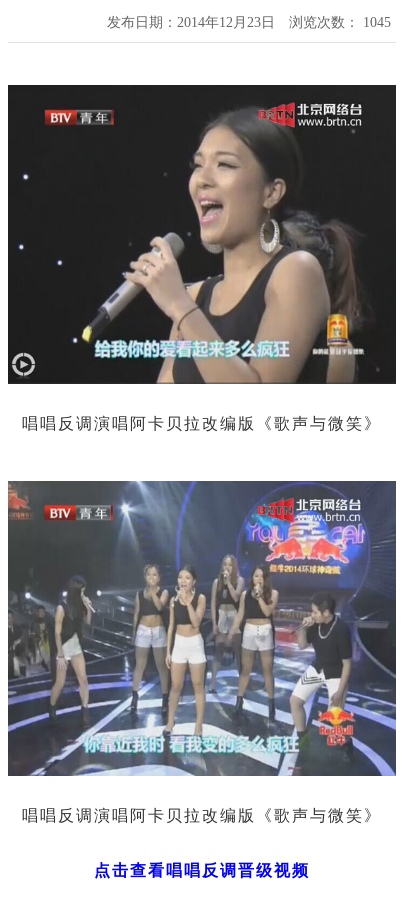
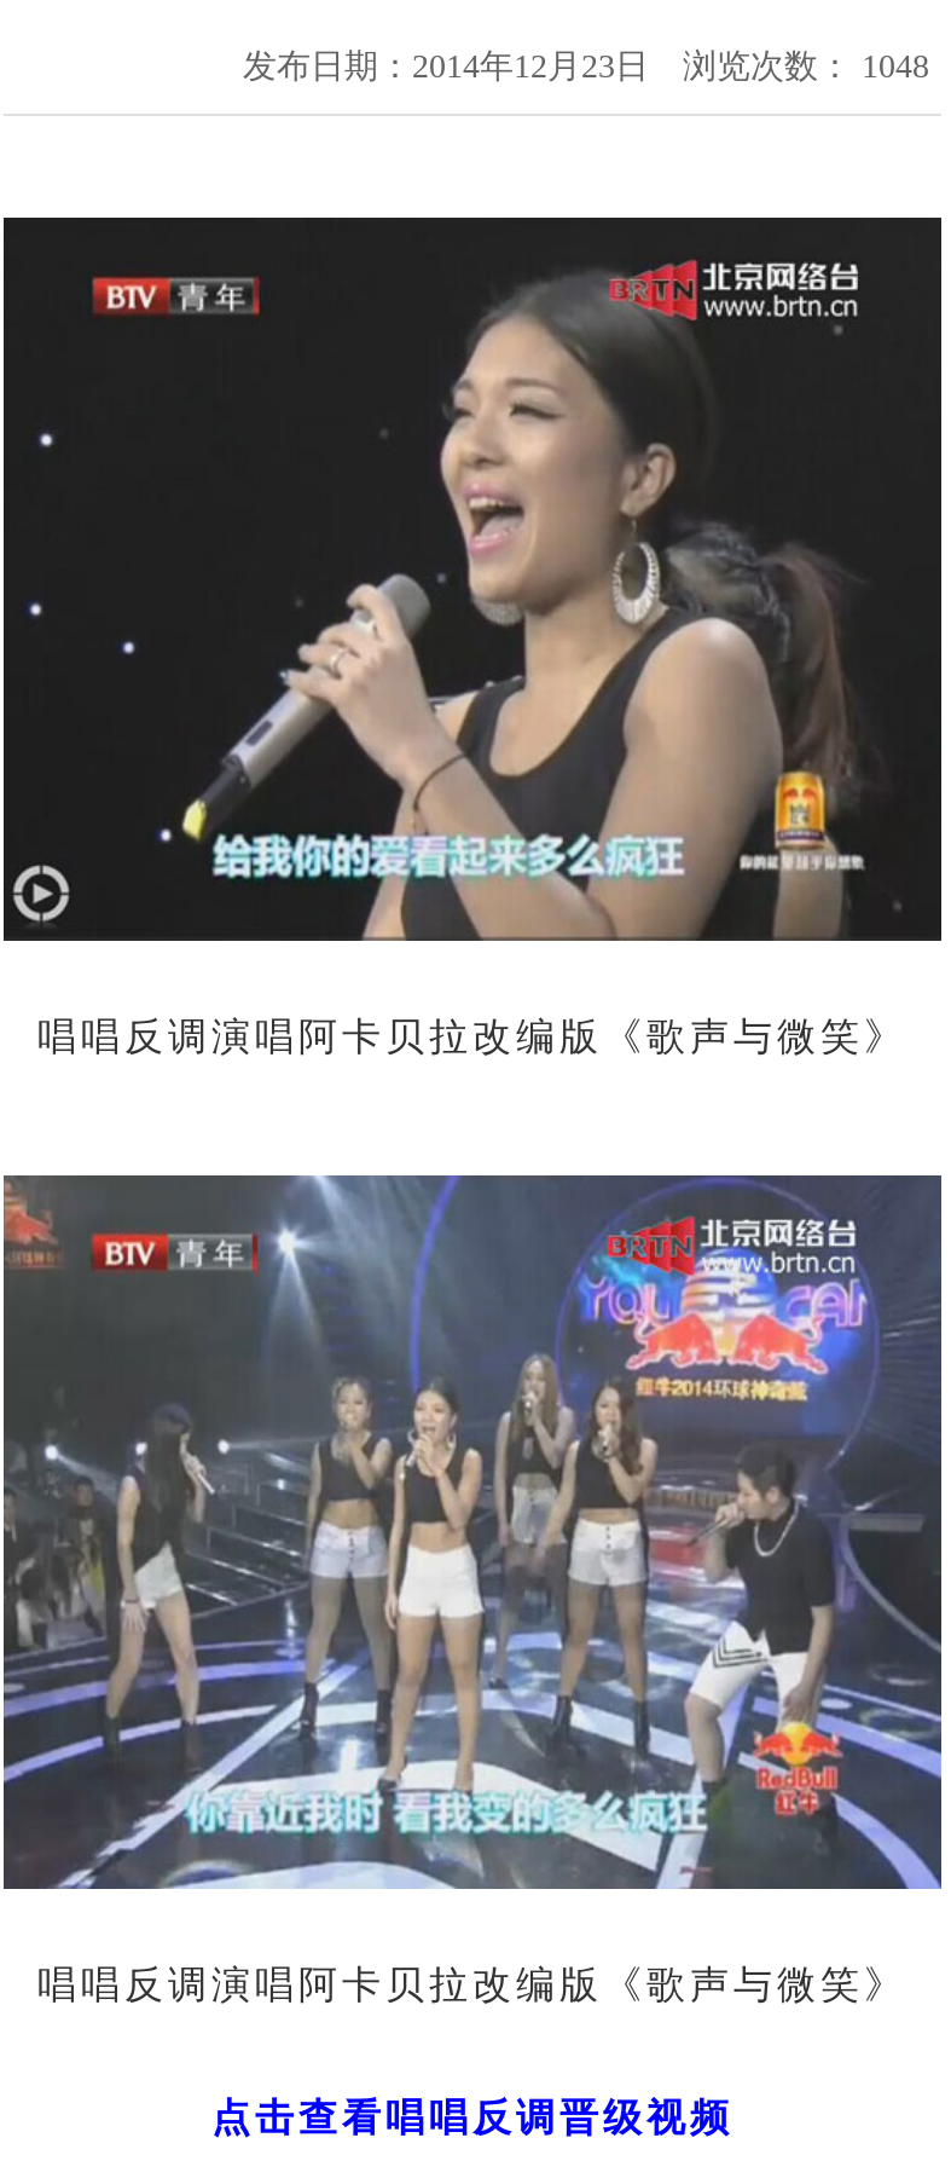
[107,15,391,30] 发布日期：2014年12月23日 浏览次数：1045 -> [243,49,929,85] 发布日期：2014年12月23日 浏览次数：1048

